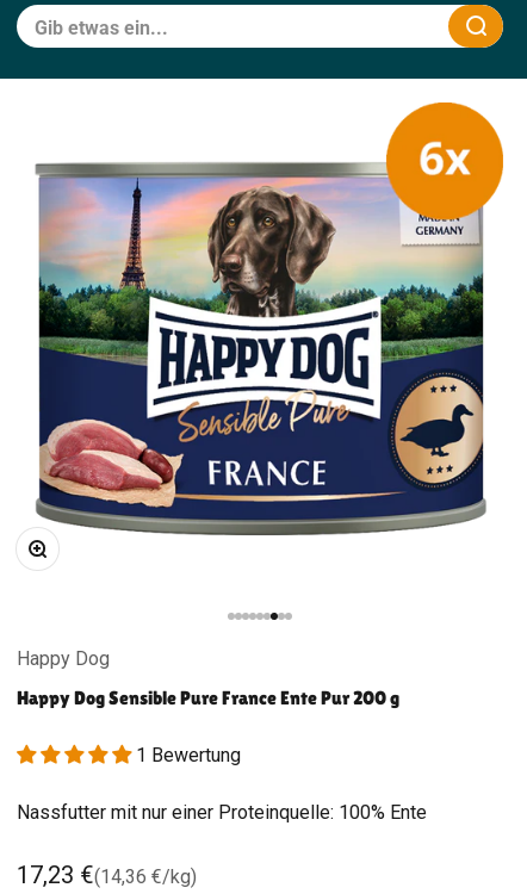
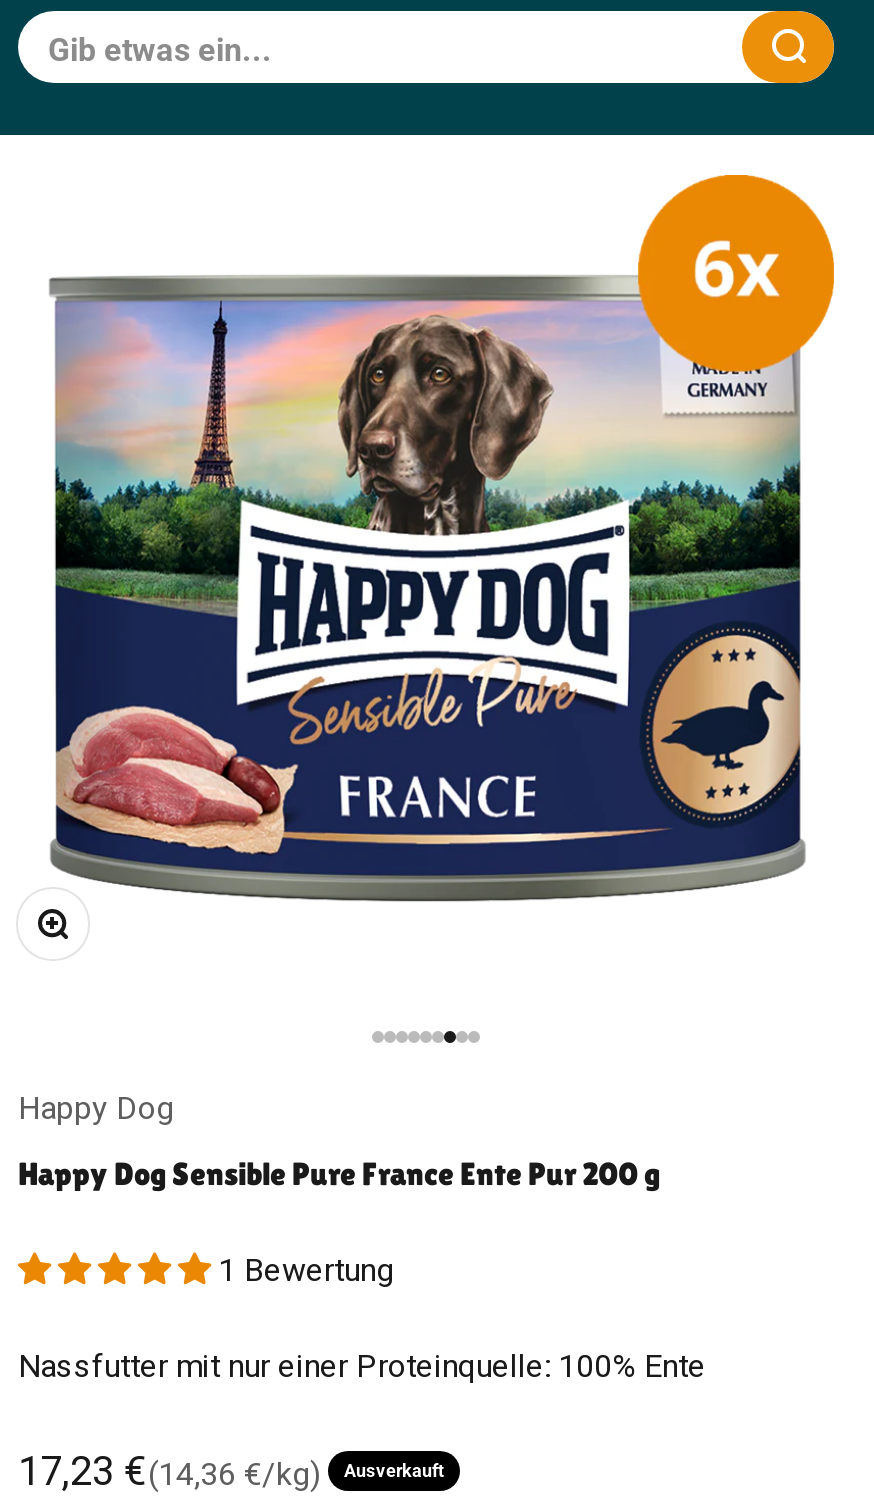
none -> [344,1461,444,1481] Ausverkauft

